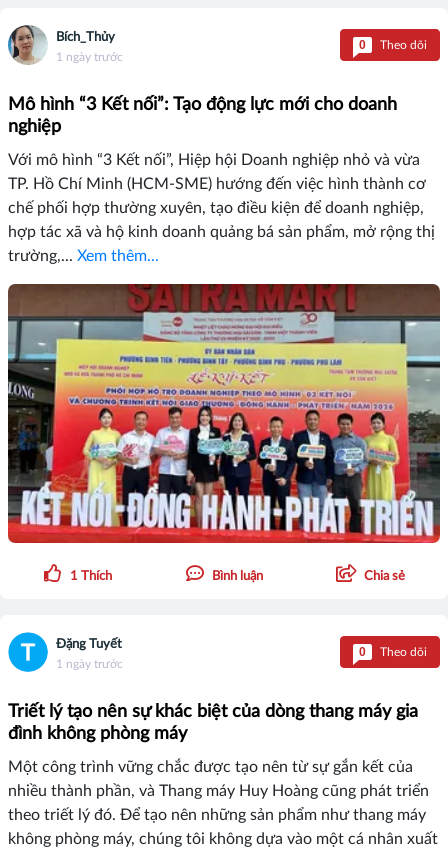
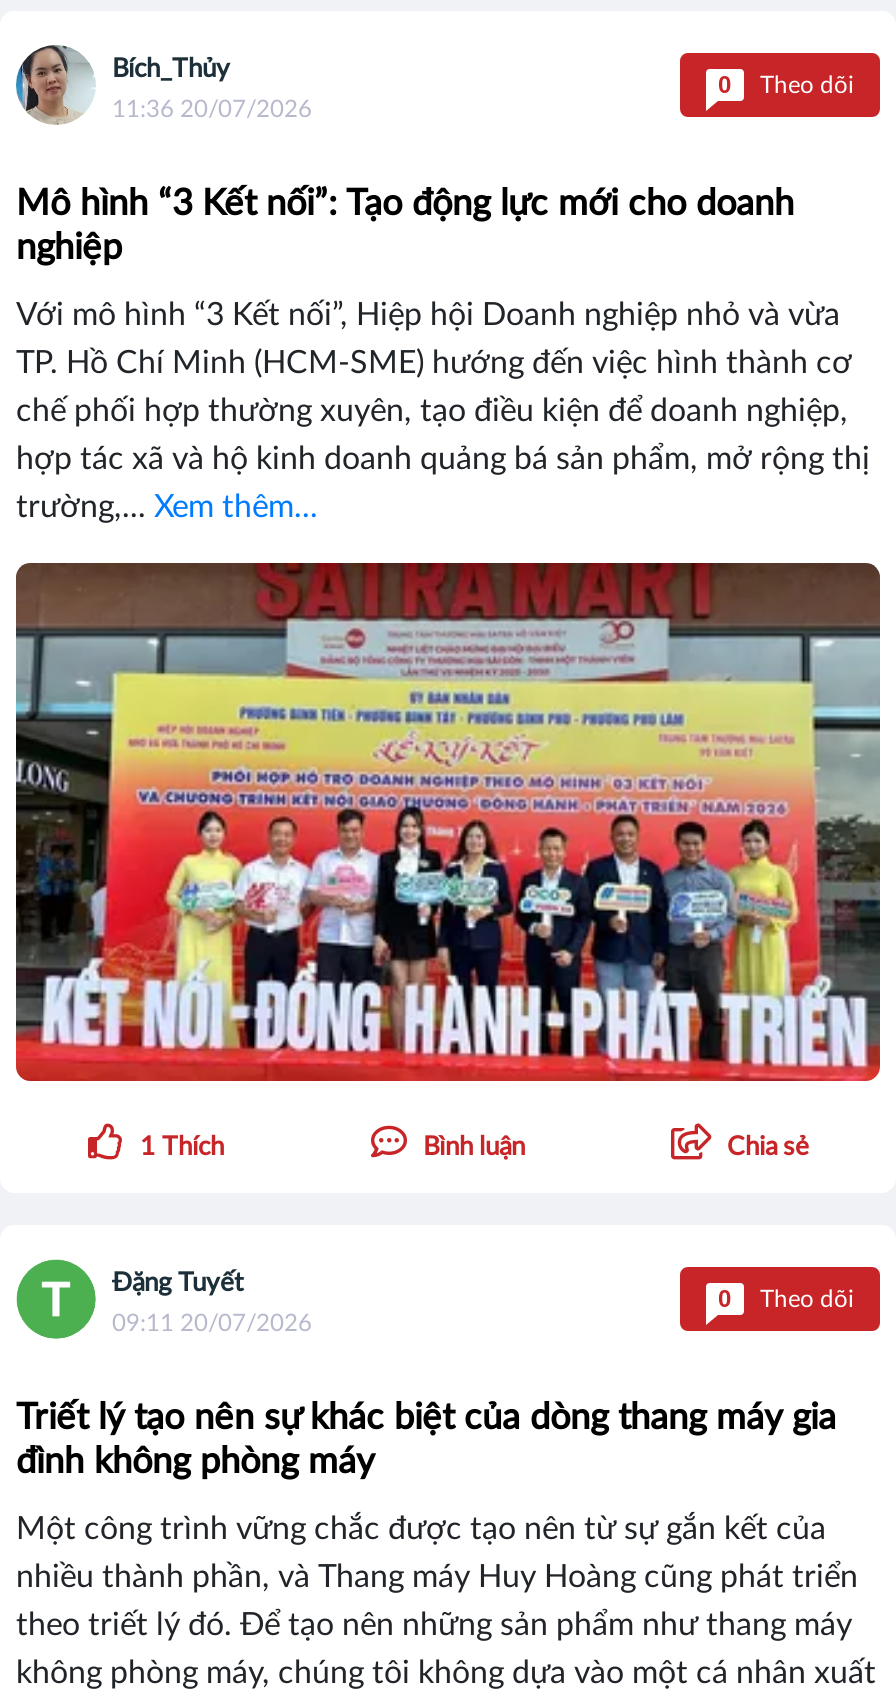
[56,51,123,63] 1 ngày trước -> [112,97,312,121] 11:36 20/07/2026
[7,631,123,673] [image] | 1 ngày trước -> [14,1257,312,1341] [image] | 09:11 20/07/2026

